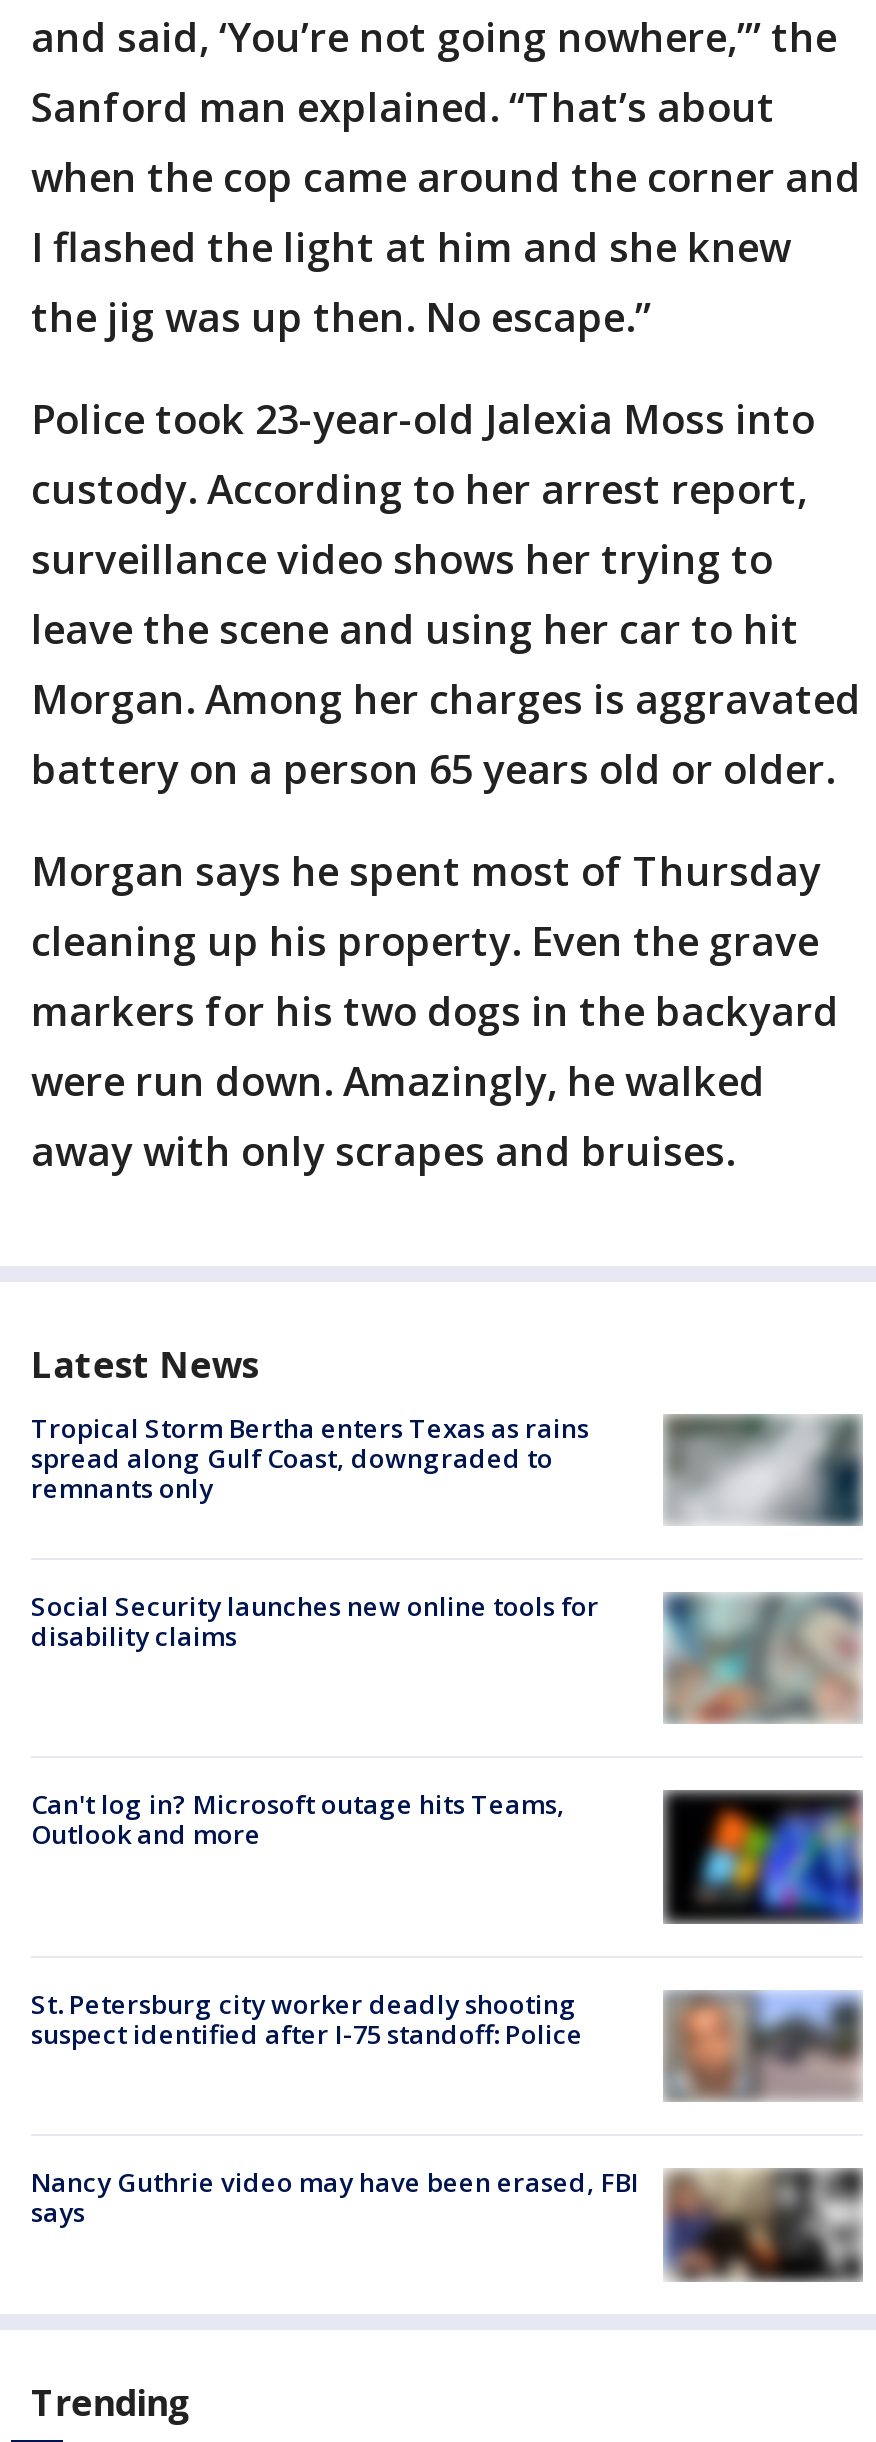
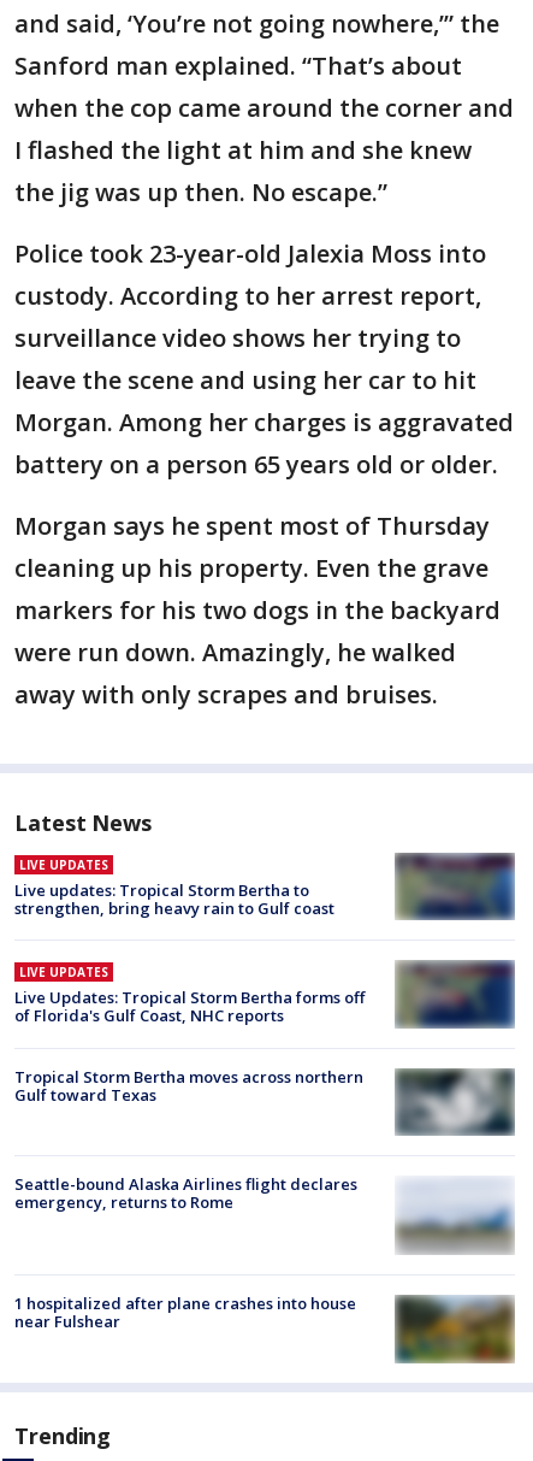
[31,1410,589,1506] Tropical Storm Bertha enters Texas as rains | spread along Gulf Coast, downgraded to | remnants only -> [14,856,334,919] LIVE UPDATES | Live updates: Tropical Storm Bertha to | strengthen, bring heavy rain to Gulf coast
[667,1414,863,1526] [image] -> [396,853,515,920] [image]
[31,1588,863,1724] [image] | Social Security launches new online tools for | disability claims -> [14,960,515,1030] [image] | LIVE UPDATES | Live Updates: Tropical Storm Bertha forms off | of Florida's Gulf Coast, NHC reports
[31,1787,565,1853] Can't log in? Microsoft outage hits Teams, | Outlook and more -> [14,1065,363,1105] Tropical Storm Bertha moves across northern | Gulf toward Texas
[661,1790,865,1926] [image] -> [395,1068,515,1148] [image]
[31,1974,863,2100] [image] | St. Petersburg city worker deadly shooting | suspect identified after I-75 standoff: Police -> [14,1173,514,1253] [image] | Seattle-bound Alaska Airlines flight declares | emergency, returns to Rome
[31,2165,863,2282] [image] | Nancy Guthrie video may have been erased, FBI | says -> [14,1293,515,1363] [image] | 1 hospitalized after plane crashes into house | near Fulshear

